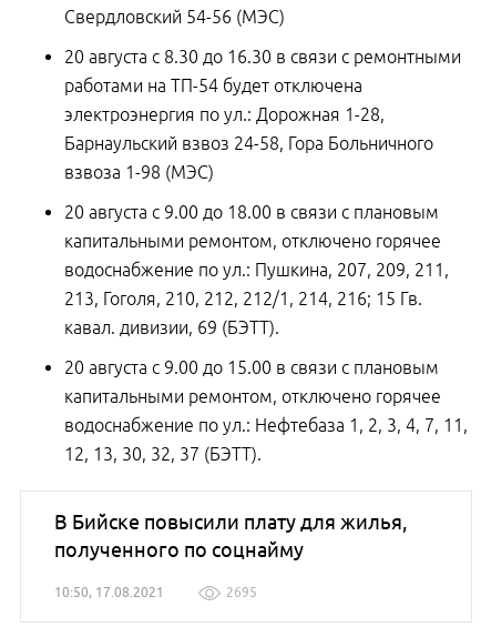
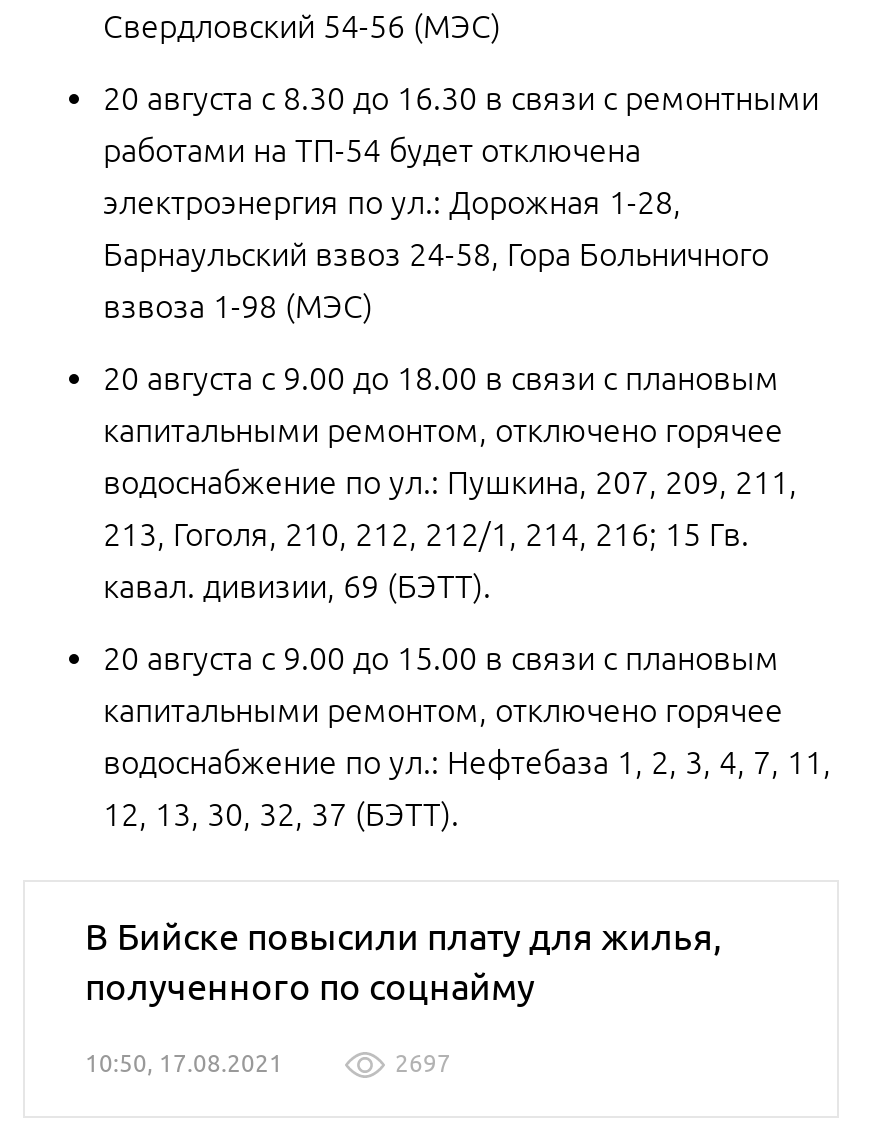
[226,585,257,600] 2695 -> [395,1051,451,1077] 2697

